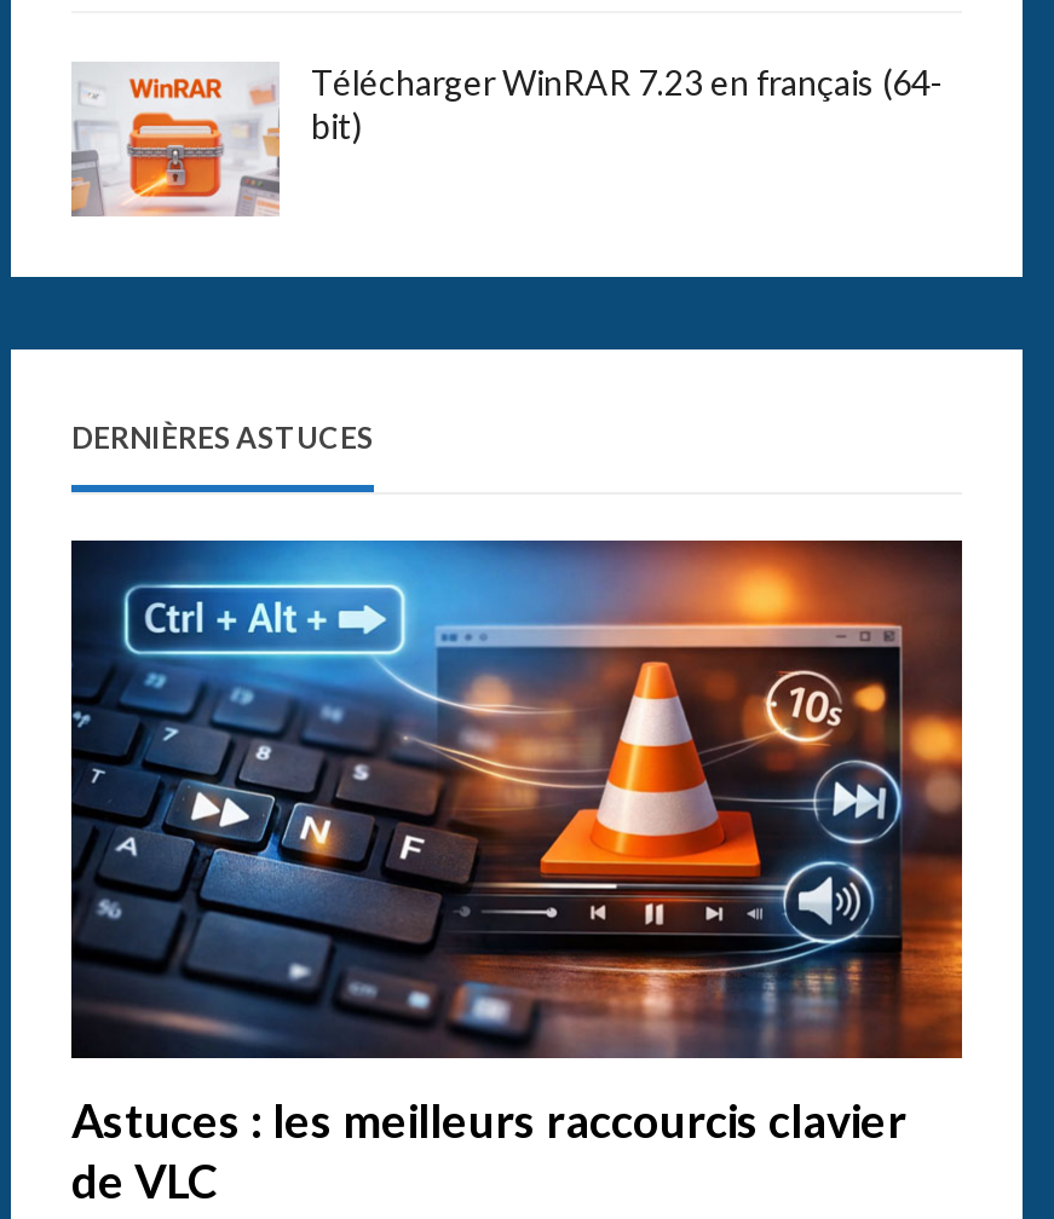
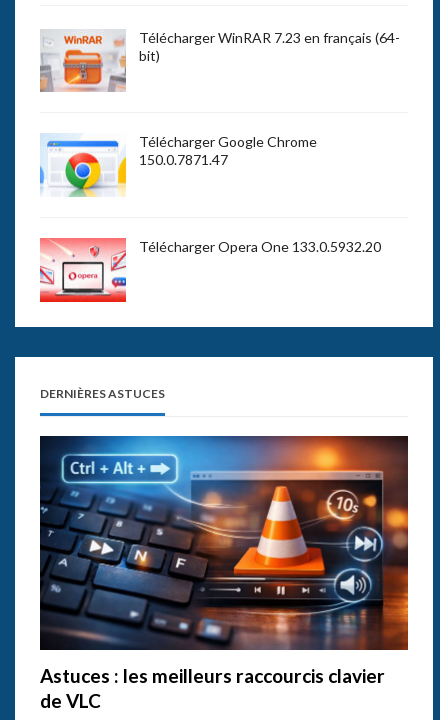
none -> [39,133,317,197] [image] | Télécharger Google Chrome | 150.0.7871.47
none -> [40,238,381,303] [image] | Télécharger Opera One 133.0.5932.20

